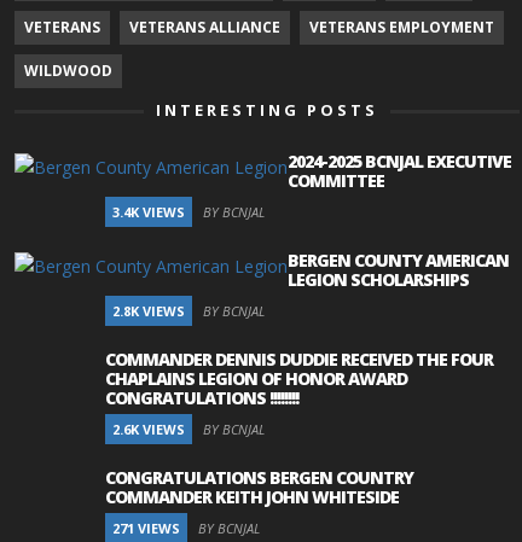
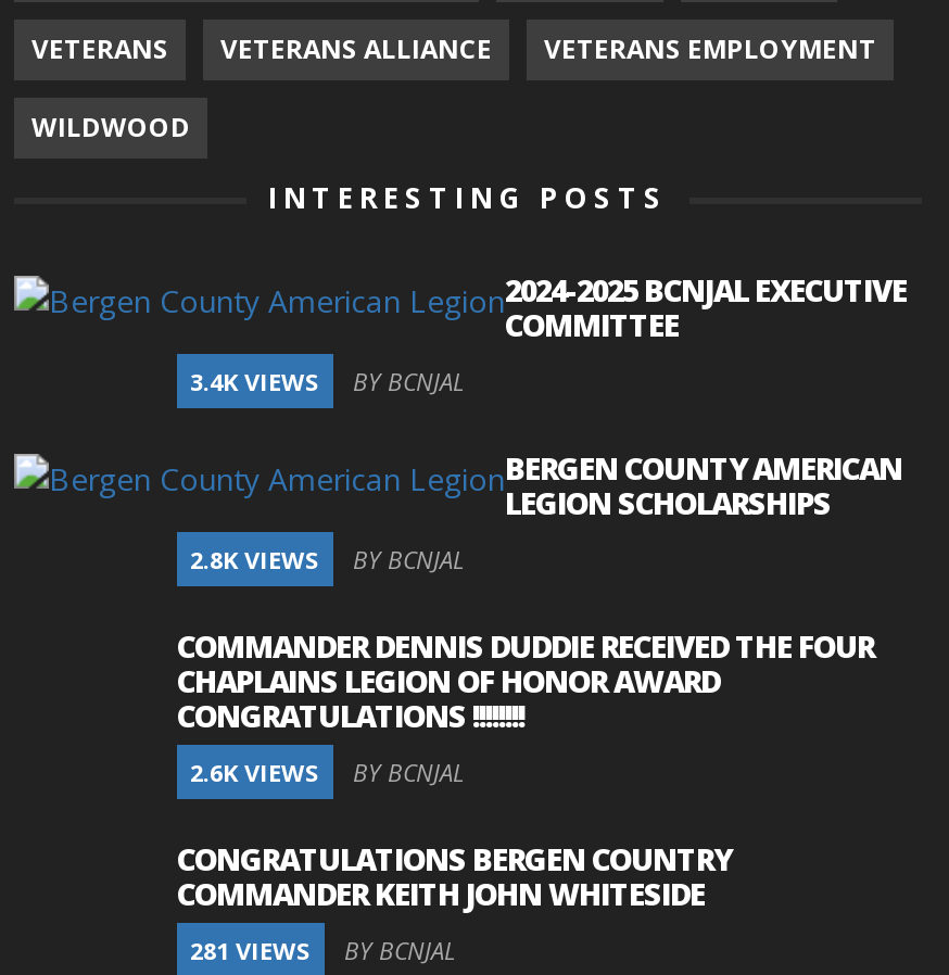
[112,519,260,537] 271 VIEWS BY BCNJAL -> [190,934,455,967] 281 VIEWS BY BCNJAL

